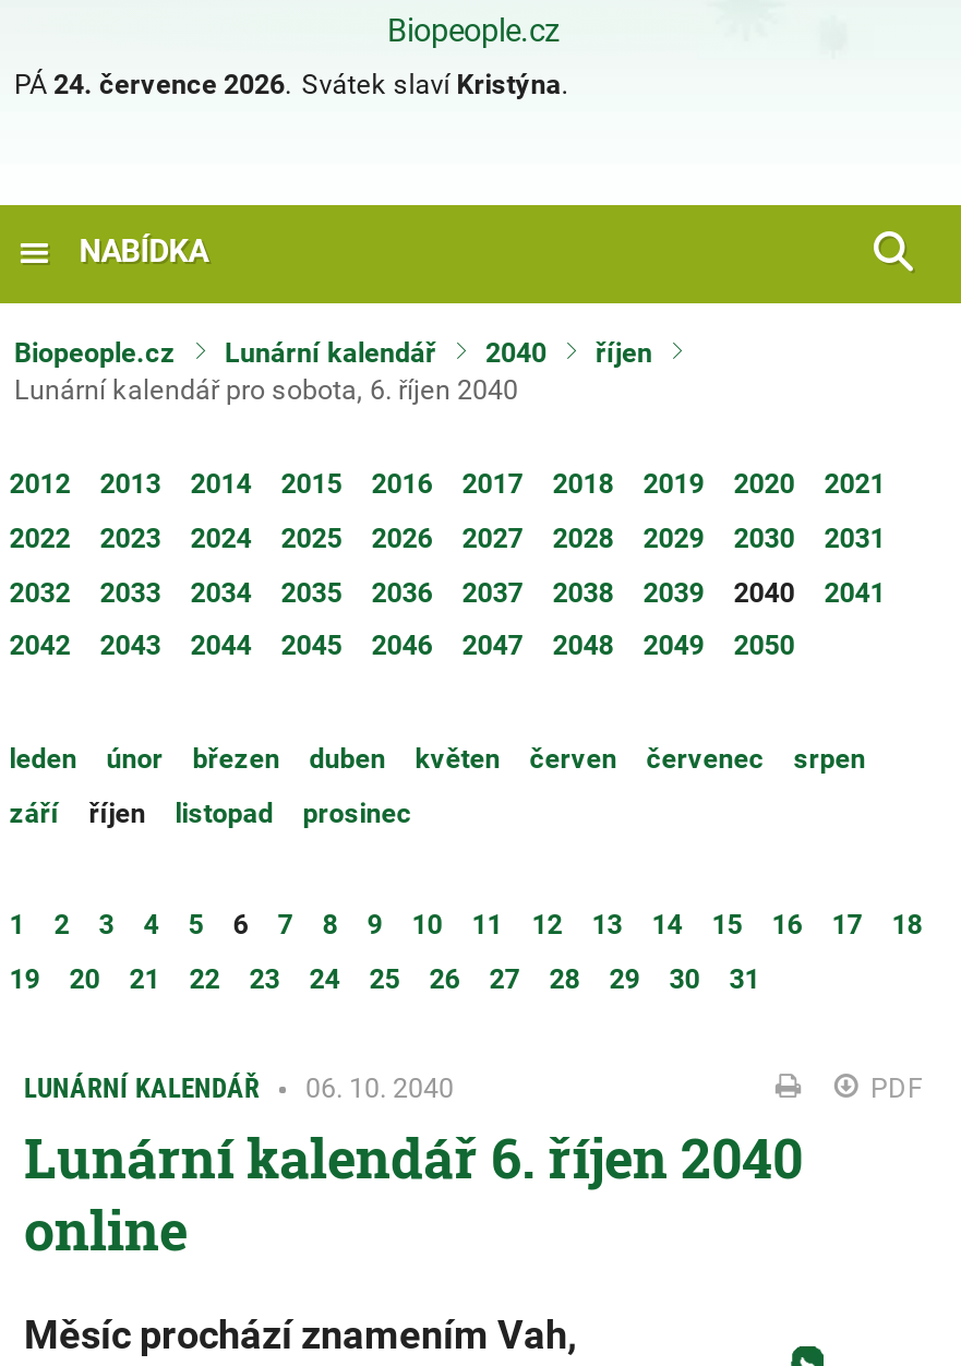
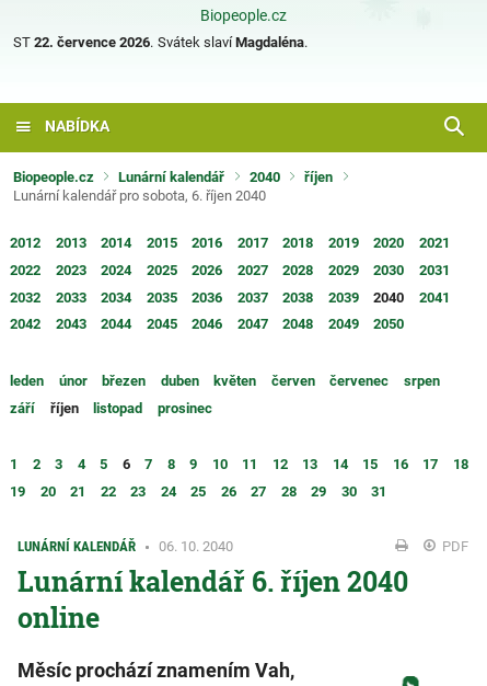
[14,67,568,100] PÁ 24. července 2026. Svátek slaví Kristýna. -> [13,34,308,50] ST 22. července 2026. Svátek slaví Magdaléna.

